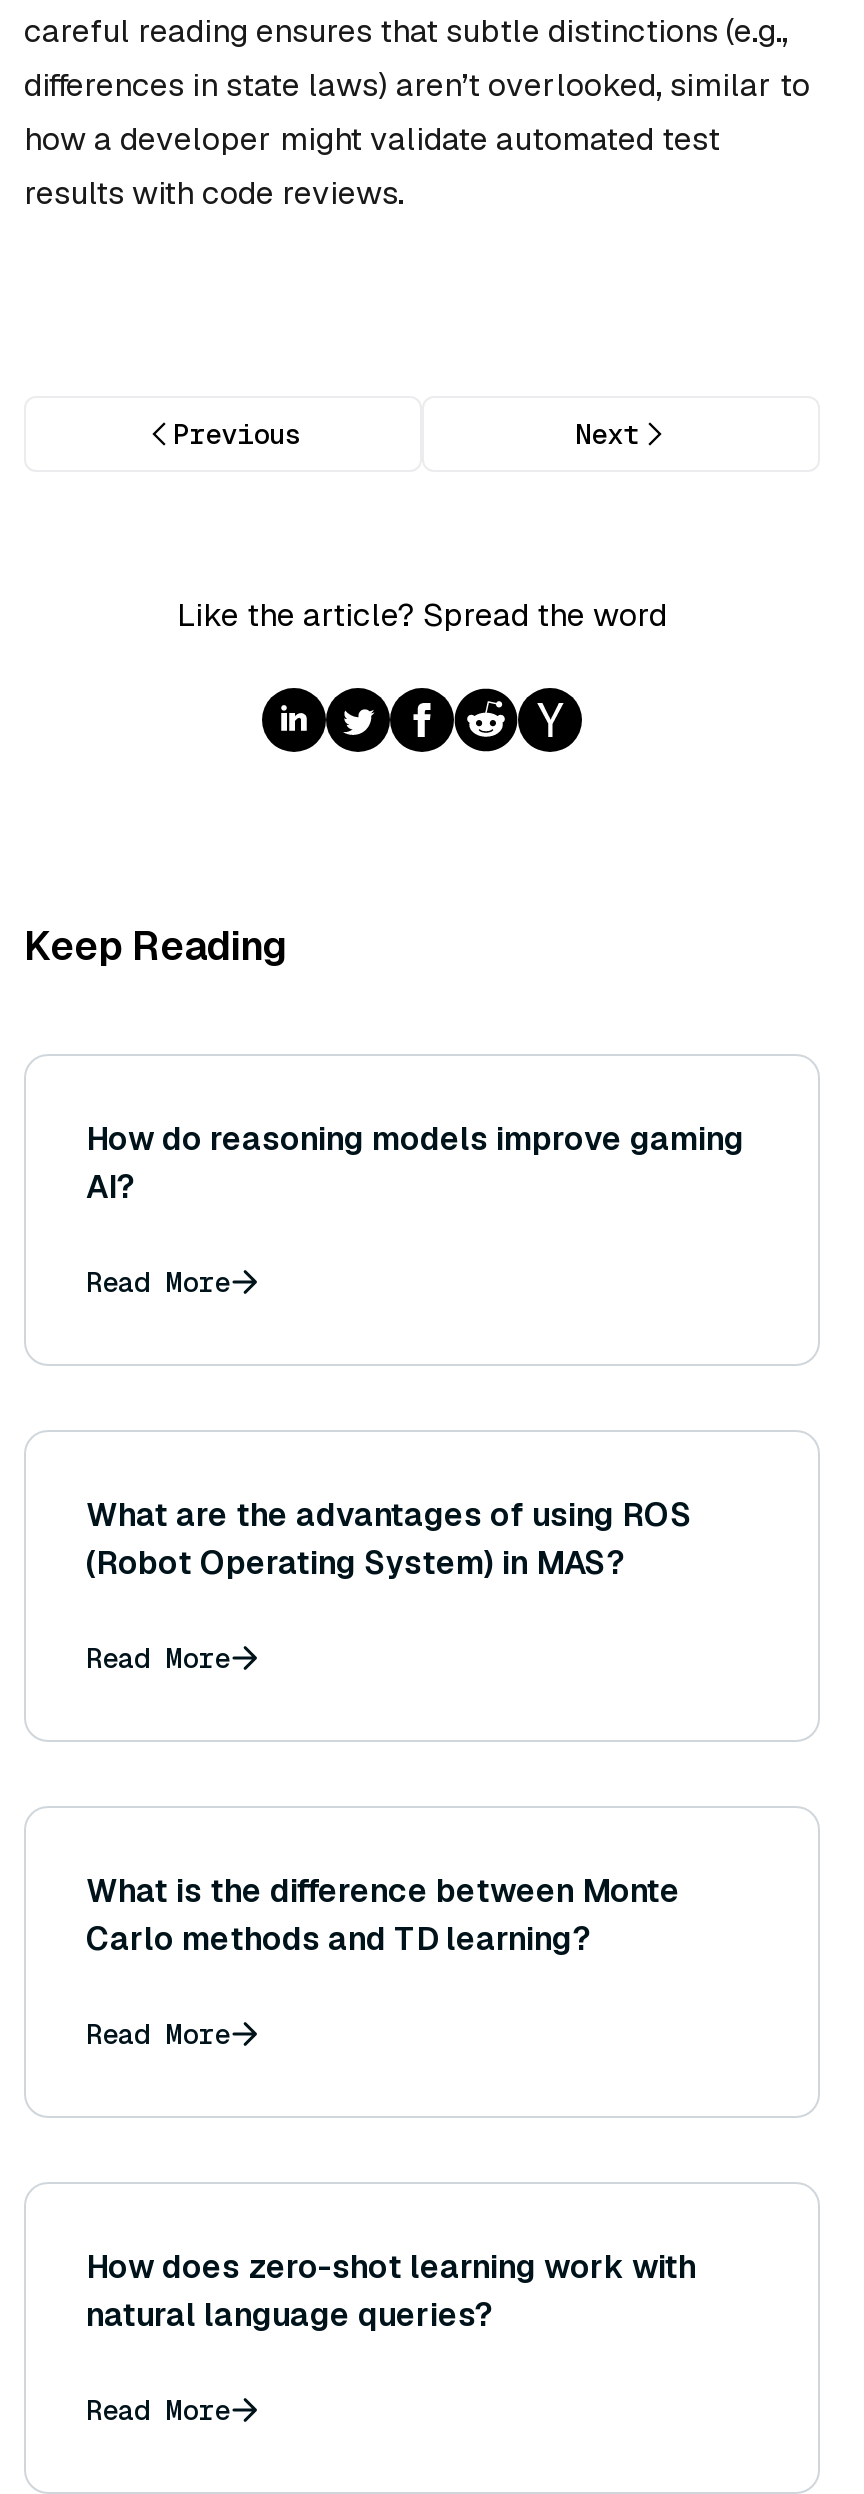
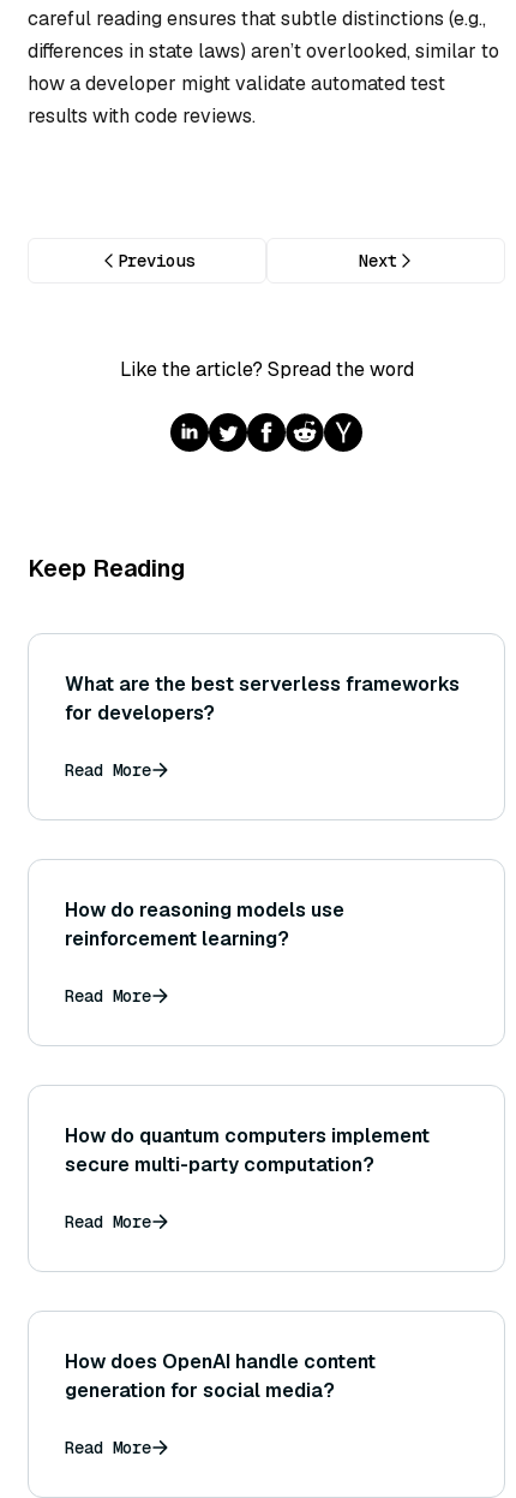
[86,1119,744,1209] How do reasoning models improve gaming | AI? -> [65,672,460,726] What are the best serverless frameworks | for developers?
[86,1495,692,1585] What are the advantages of using ROS | (Robot Operating System) in MAS? -> [65,898,344,952] How do reasoning models use | reinforcement learning?
[86,1871,680,1961] What is the difference between Monte | Carlo methods and TD learning? -> [65,1124,430,1178] How do quantum computers implement | secure multi-party computation?
[86,2247,696,2337] How does zero-shot learning work with | natural language queries? -> [65,1350,376,1404] How does OpenAI handle content | generation for social media?

